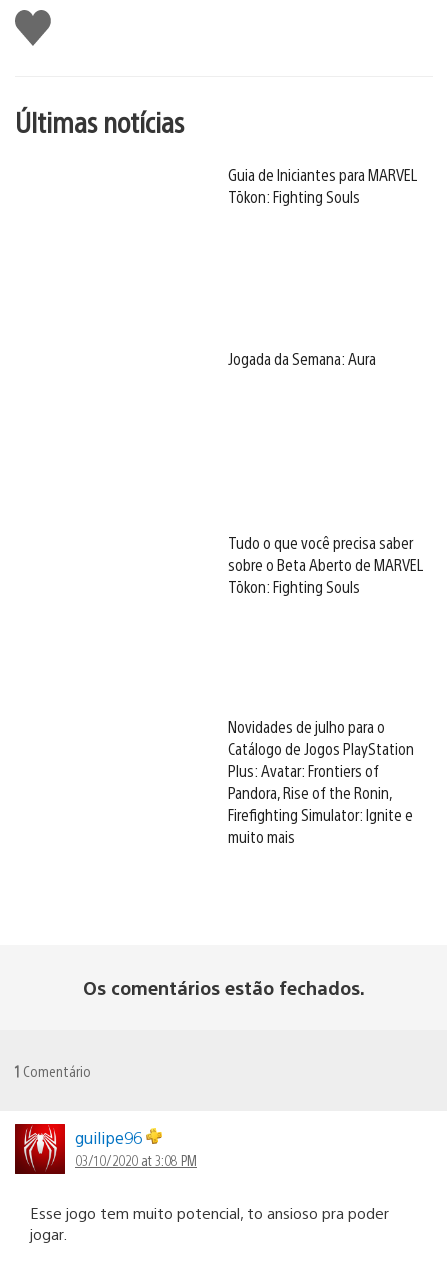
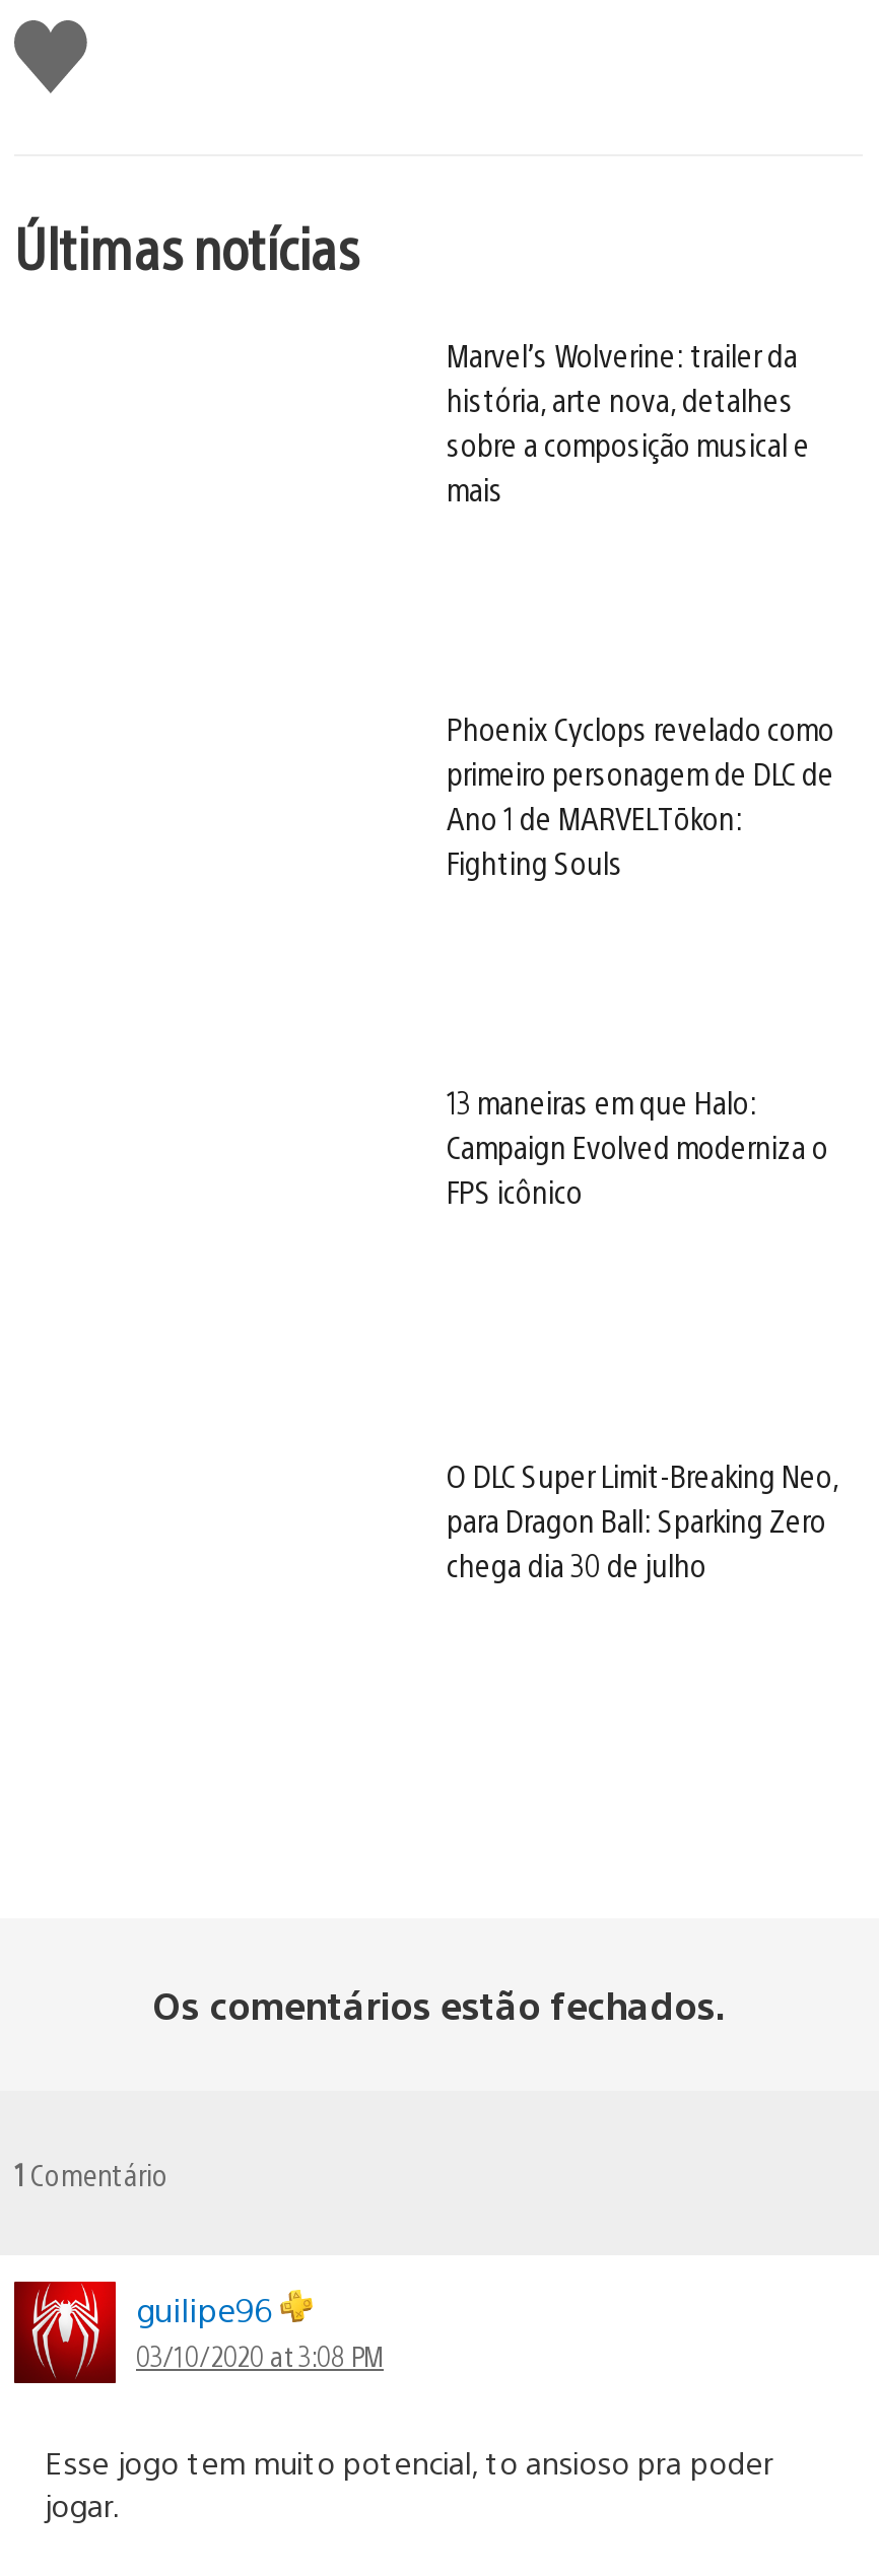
[228,164,417,207] Guia de Iniciantes para MARVEL | Tōkon: Fighting Souls -> [447,333,810,509] Marvel’s Wolverine: trailer da | história, arte nova, detalhes | sobre a composição musical e | mais
[228,348,376,369] Jogada da Semana: Aura -> [447,706,834,883] Phoenix Cyclops revelado como | primeiro personagem de DLC de | Ano 1 de MARVEL Tōkon: | Fighting Souls
[228,532,423,597] Tudo o que você precisa saber | sobre o Beta Aberto de MARVEL | Tōkon: Fighting Souls -> [447,1080,828,1211] 13 maneiras em que Halo: | Campaign Evolved moderniza o | FPS icônico
[228,716,414,847] Novidades de julho para o | Catálogo de Jogos PlayStation | Plus: Avatar: Frontiers of | Pandora, Rise of the Ronin, | Firefighting Simulator: Ignite e | muito mais -> [447,1453,838,1585] O DLC Super Limit-Breaking Neo, | para Dragon Ball: Sparking Zero | chega dia 30 de julho

